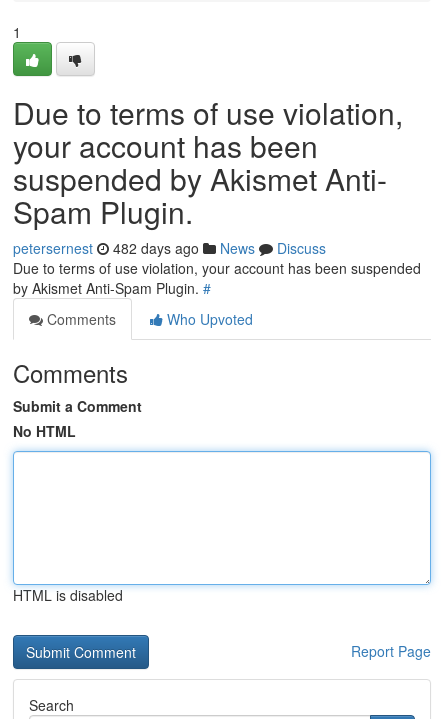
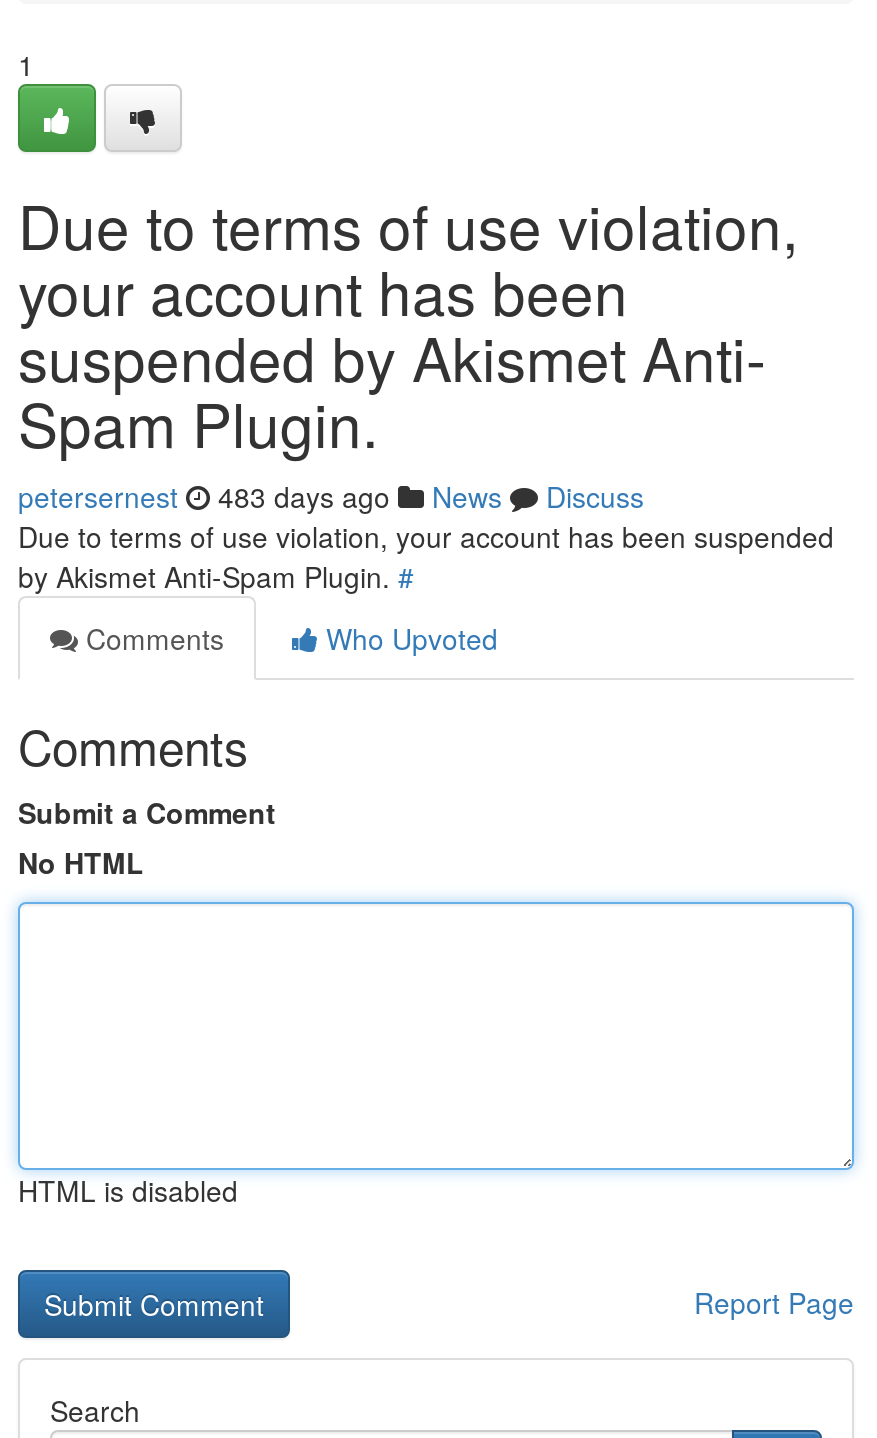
[13,238,326,258] petersernest 482 days ago News Discuss -> [18,476,644,516] petersernest 483 days ago News Discuss

